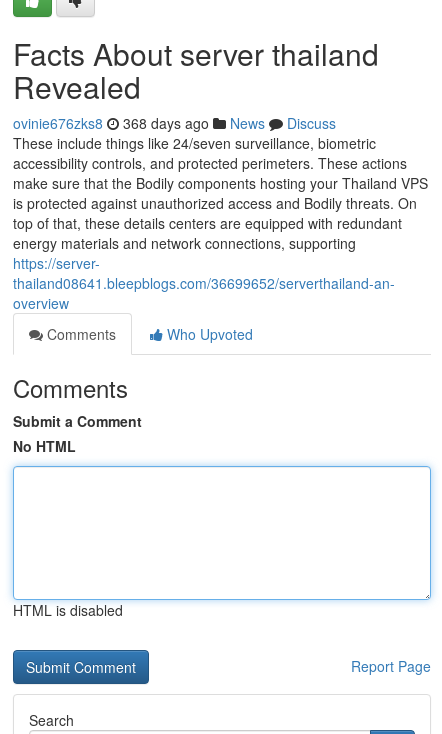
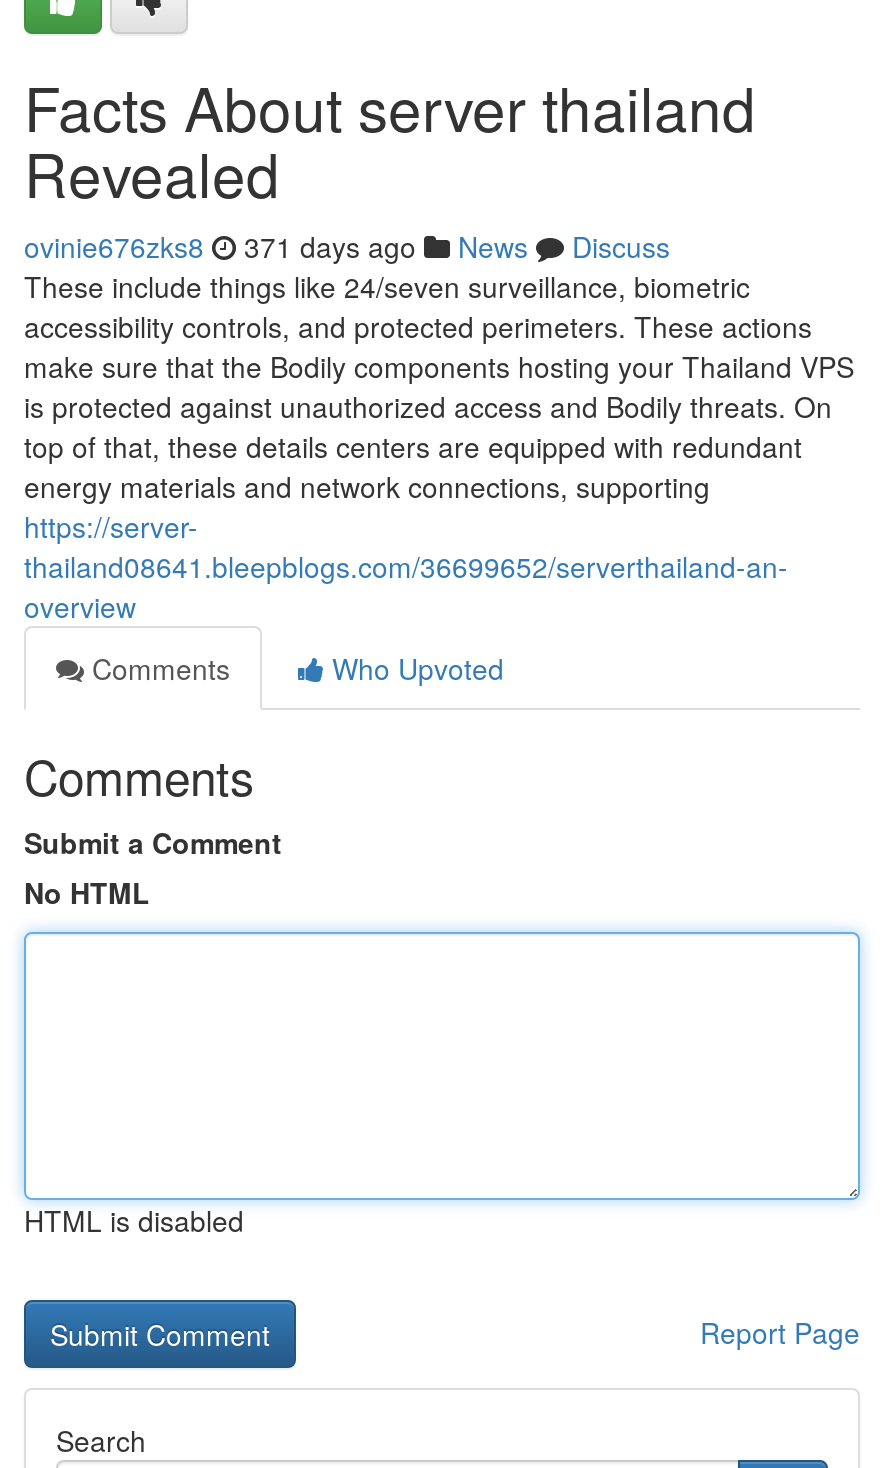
[13,113,336,133] ovinie676zks8 368 days ago News Discuss -> [24,226,670,266] ovinie676zks8 371 days ago News Discuss

